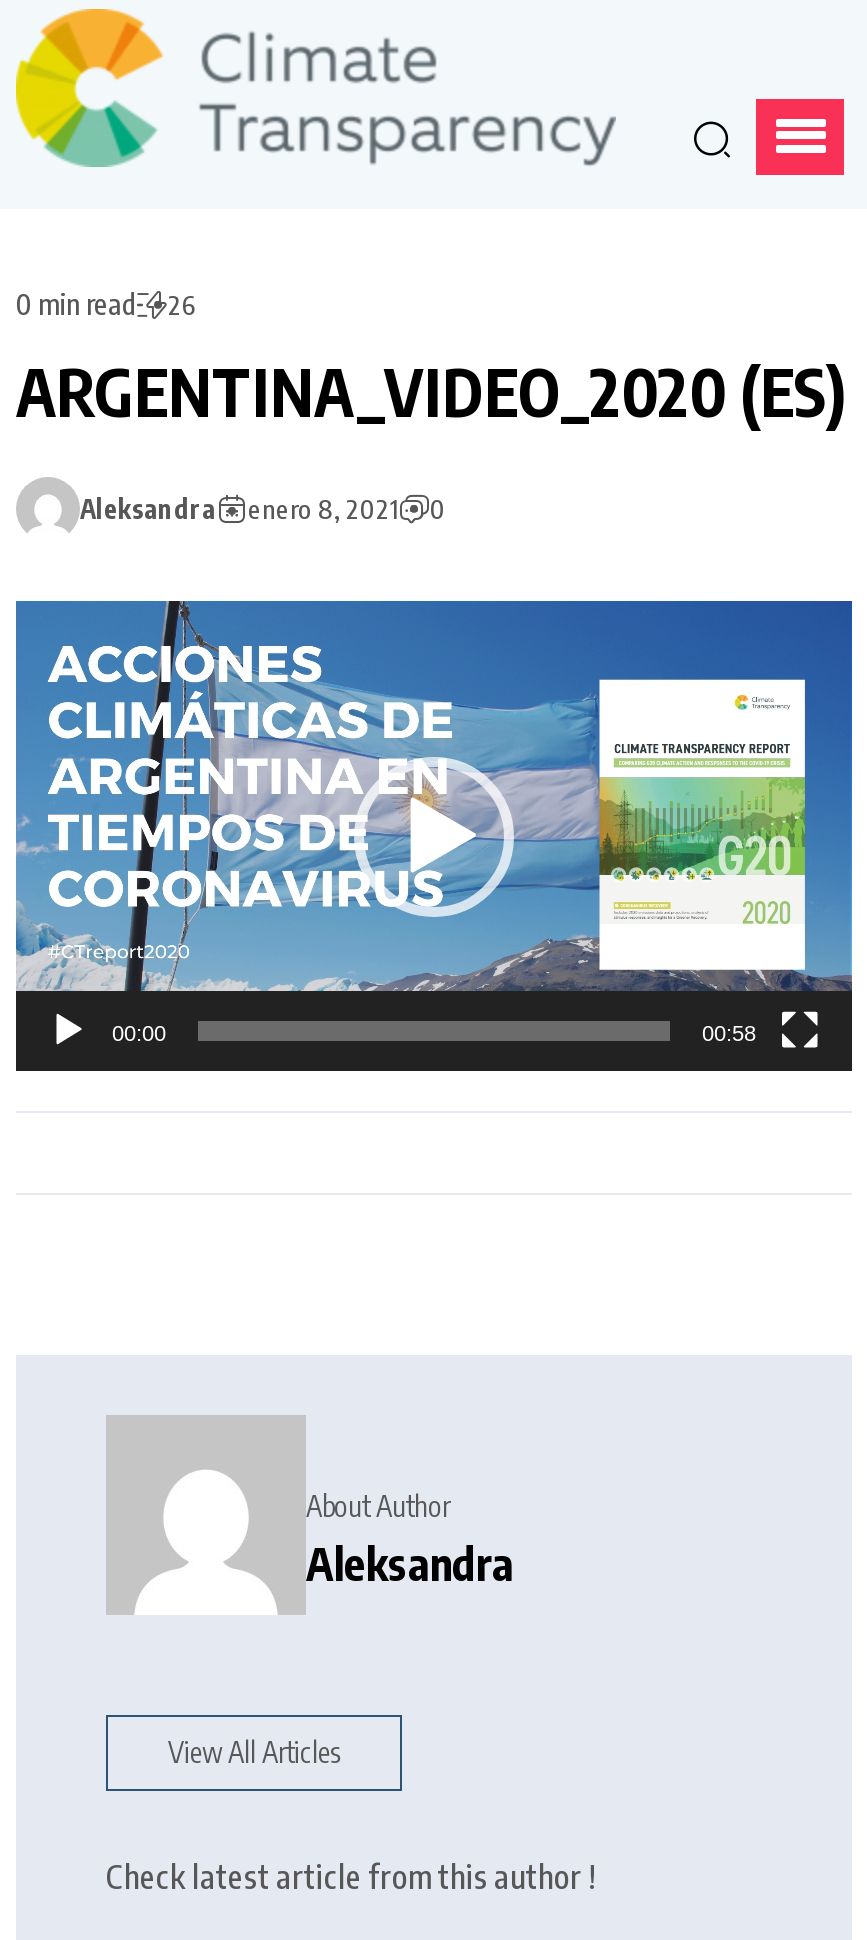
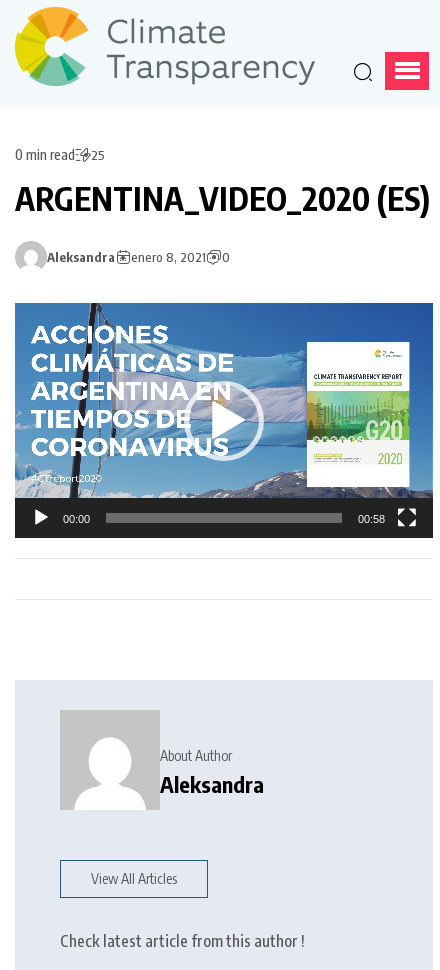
[16,287,198,321] 0 min read 26 -> [15,146,105,163] 0 min read 25

